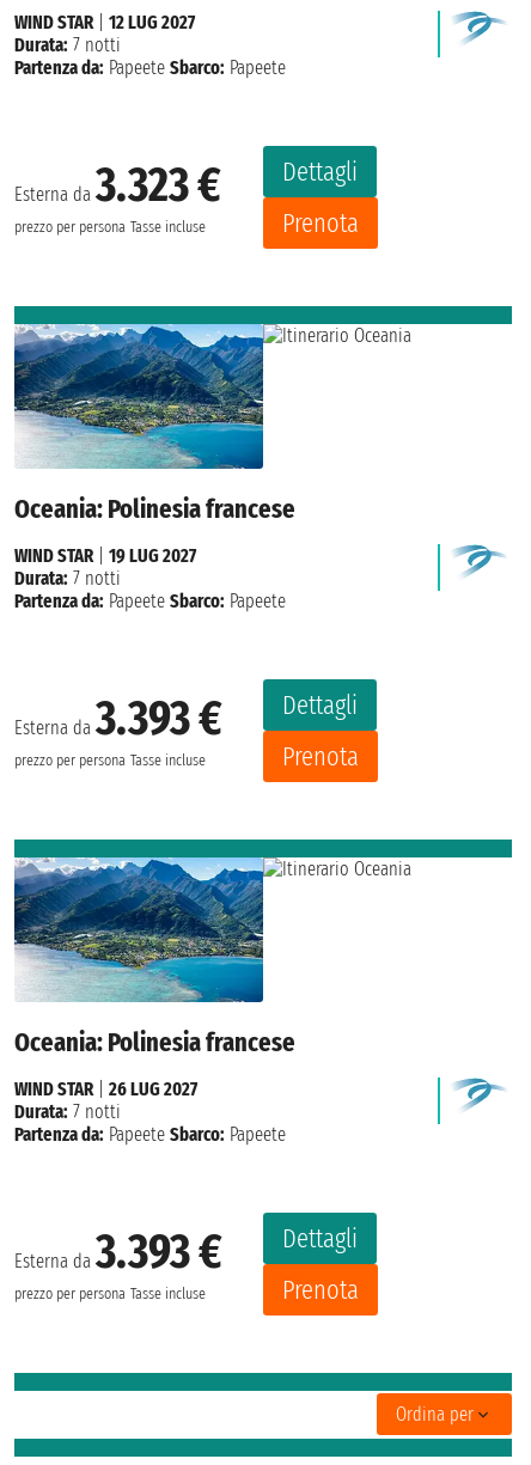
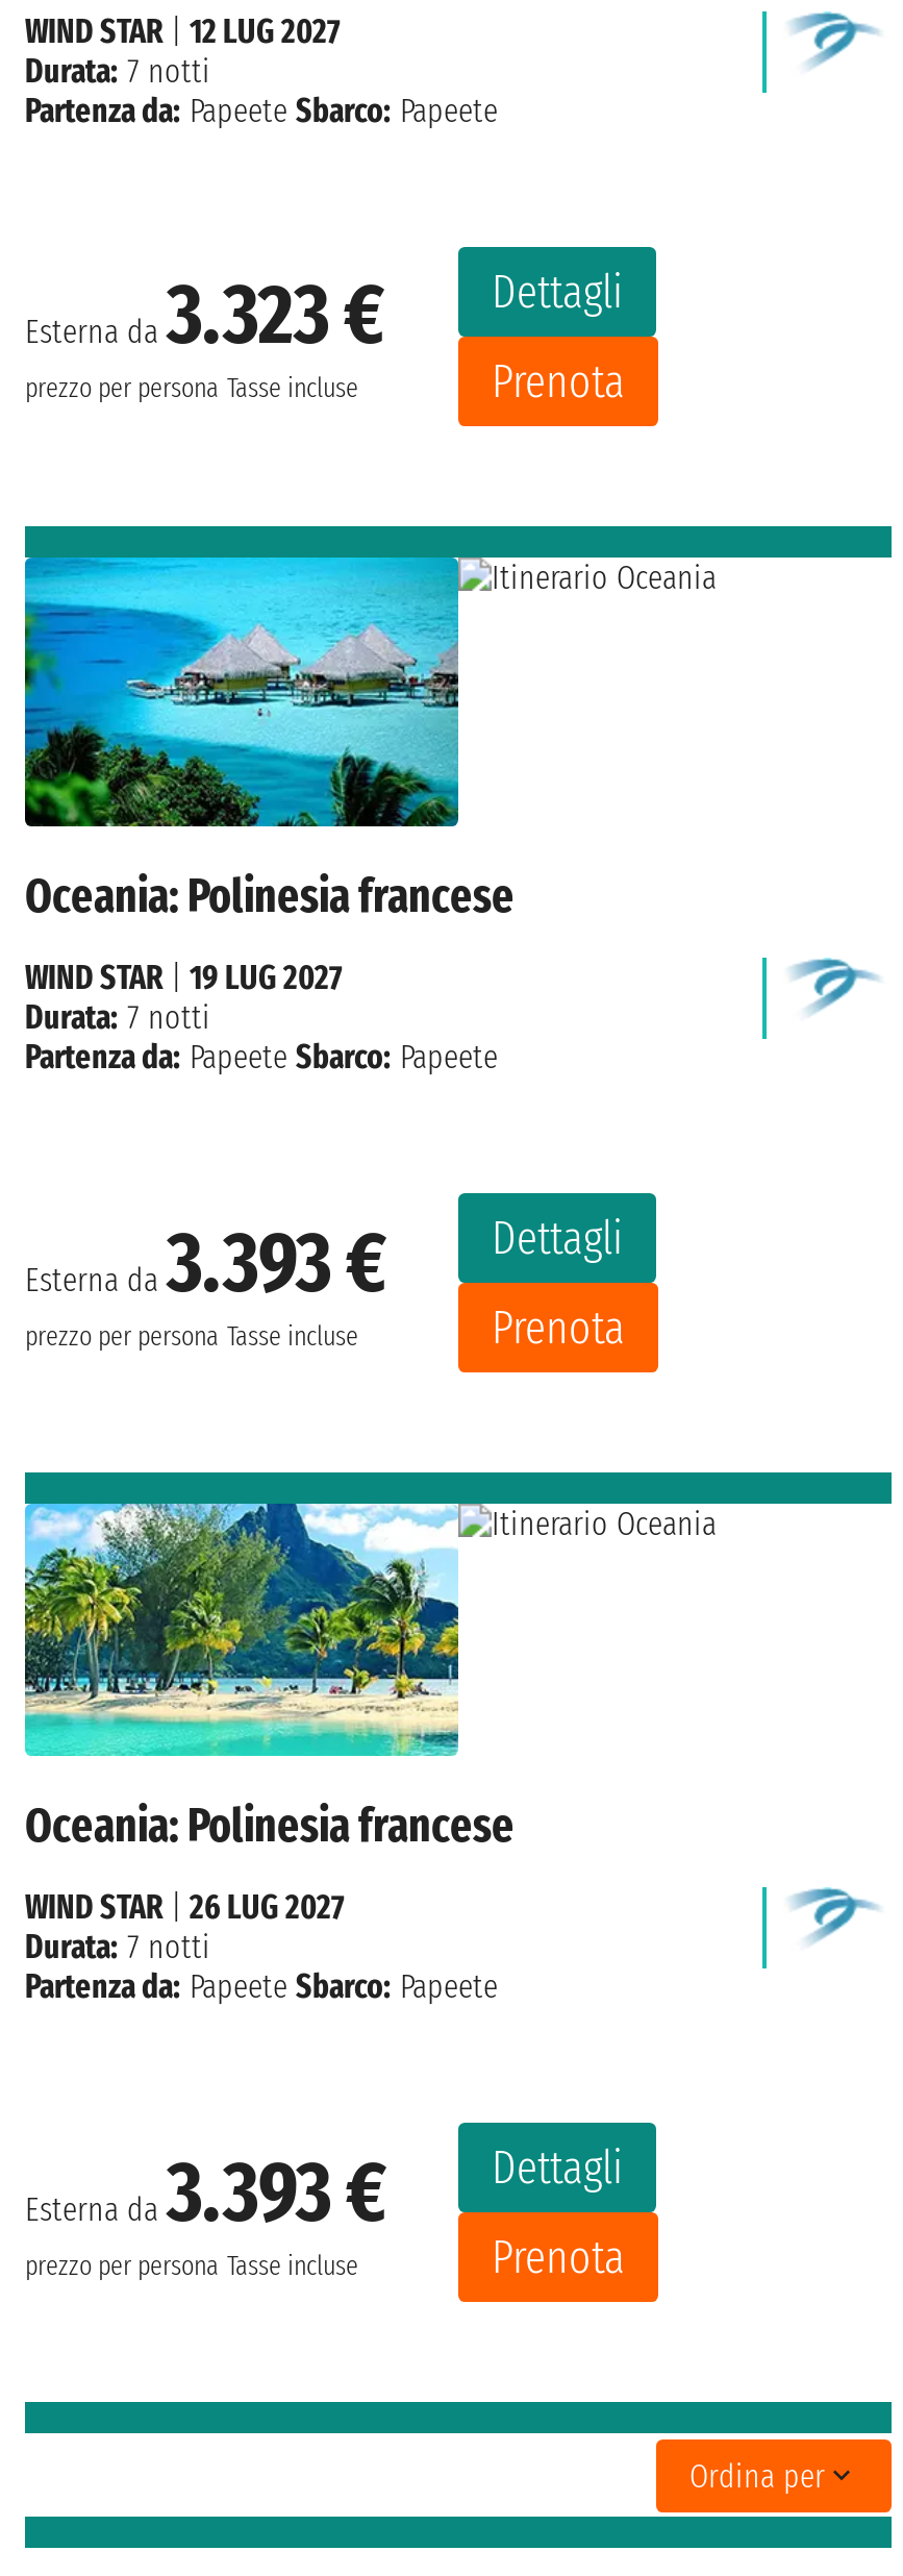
[14,323,264,470] [image] -> [23,558,458,828] [image]
[13,856,264,1003] [image] -> [23,1504,460,1758] [image]

